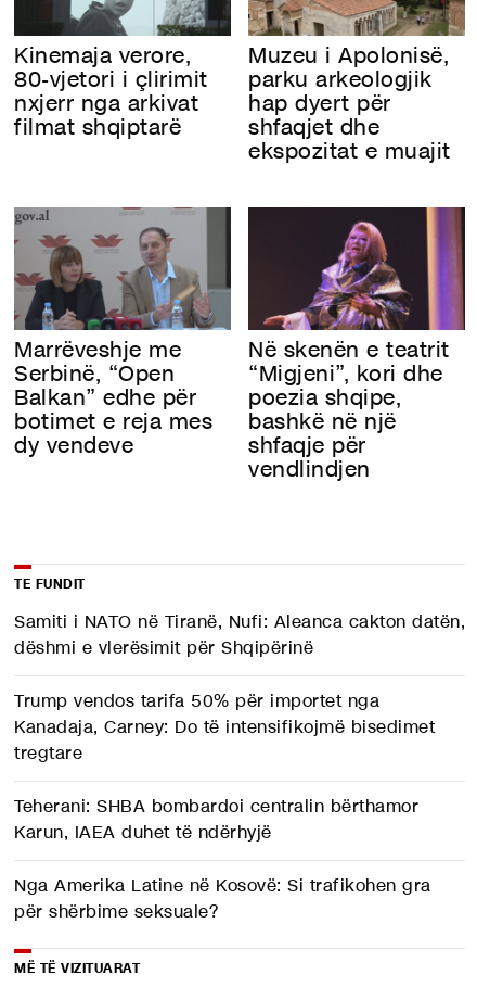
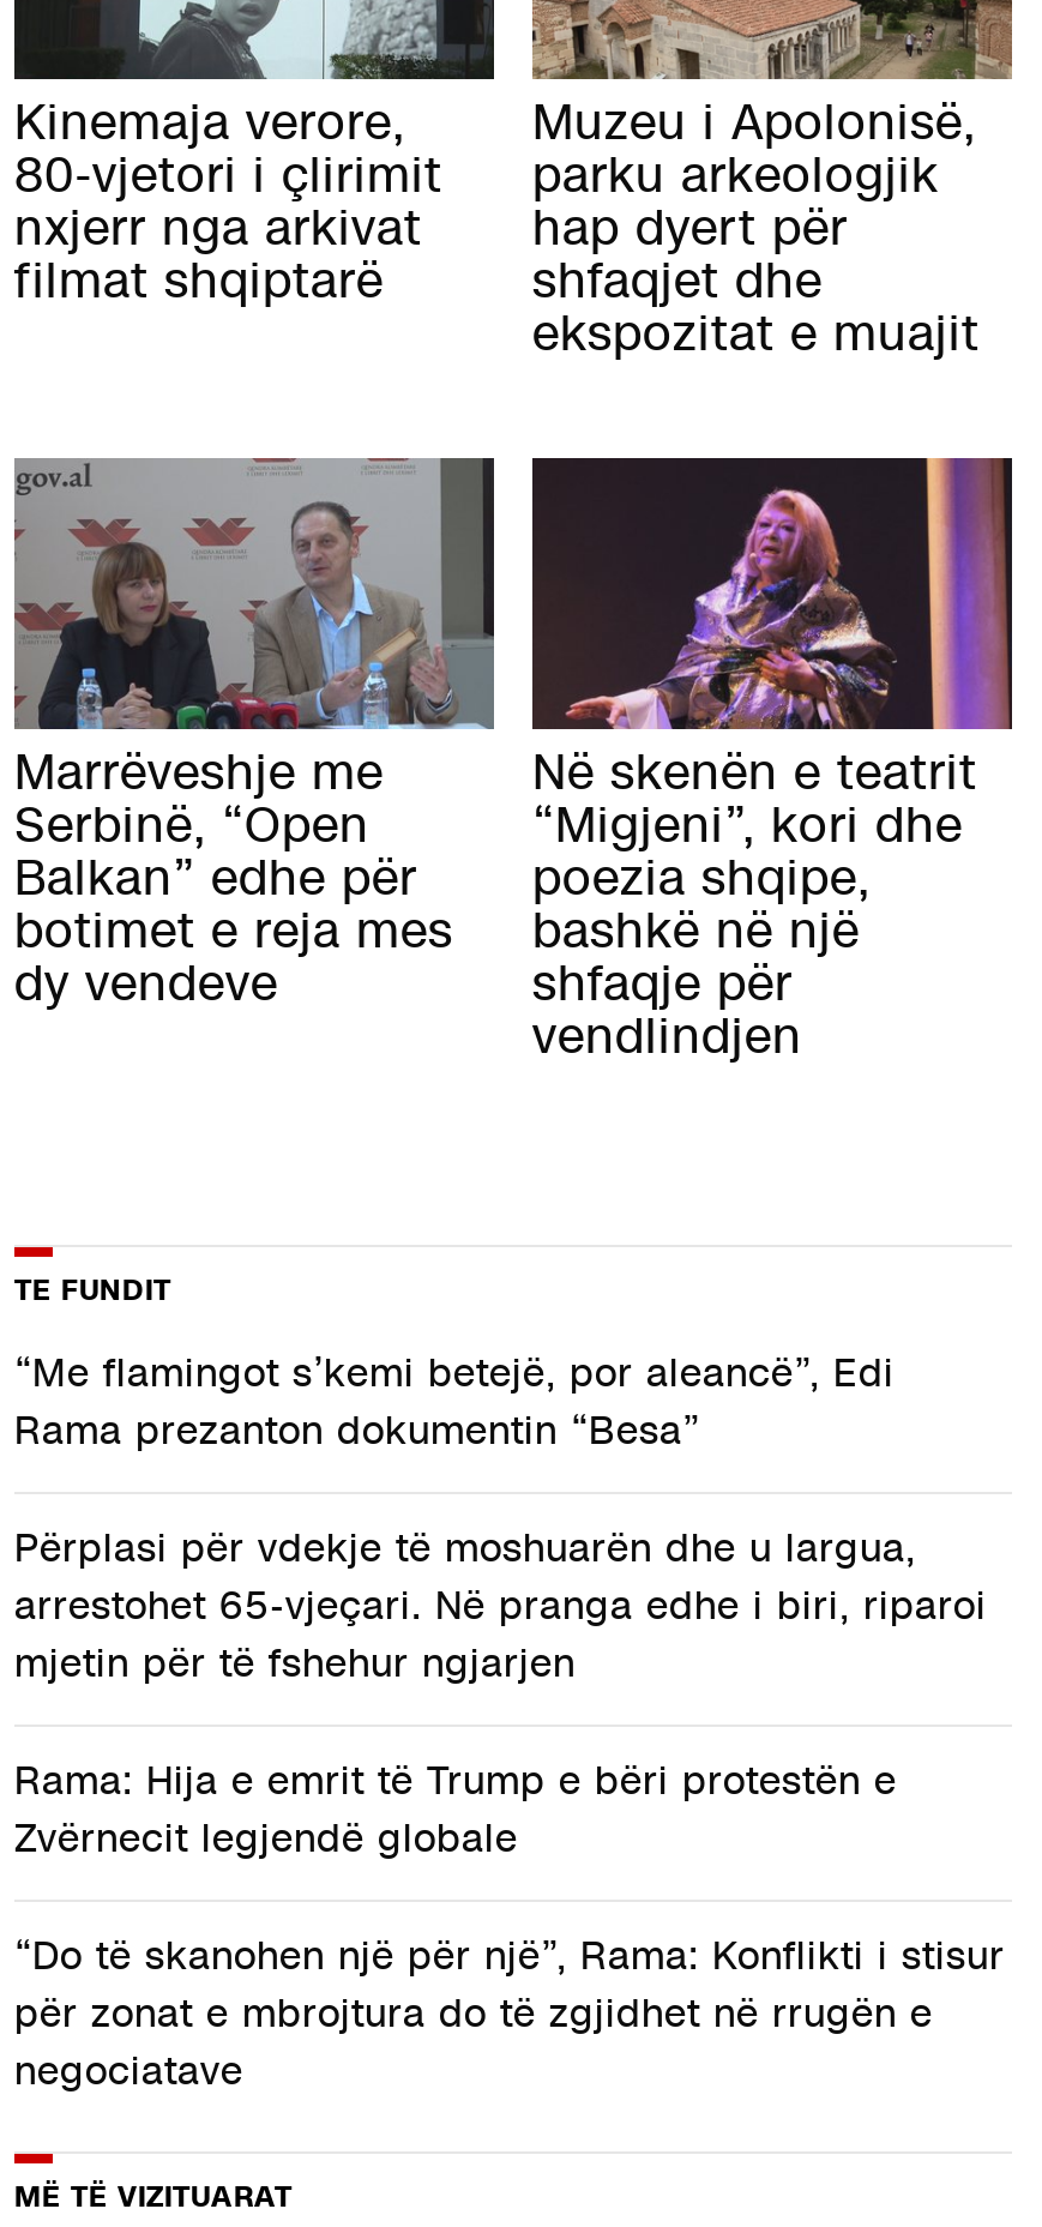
[14,611,465,660] Samiti i NATO në Tiranë, Nufi: Aleanca cakton datën, | dëshmi e vlerësimit për Shqipërinë -> [14,1350,895,1458] “Me flamingot s’kemi betejë, por aleancë”, Edi | Rama prezanton dokumentin “Besa”
[14,690,435,765] Trump vendos tarifa 50% për importet nga | Kanadaja, Carney: Do të intensifikojmë bisedimet | tregtare -> [14,1525,987,1691] Përplasi për vdekje të moshuarën dhe u largua, | arrestohet 65-vjeçari. Në pranga edhe i biri, riparoi | mjetin për të fshehur ngjarjen
[14,796,418,845] Teherani: SHBA bombardoi centralin bërthamor | Karun, IAEA duhet të ndërhyjë -> [14,1758,897,1866] Rama: Hija e emrit të Trump e bëri protestën e | Zvërnecit legjendë globale
[14,875,431,924] Nga Amerika Latine në Kosovë: Si trafikohen gra | për shërbime seksuale? -> [14,1933,1005,2098] “Do të skanohen një për një”, Rama: Konflikti i stisur | për zonat e mbrojtura do të zgjidhet në rrugën e | negociatave

